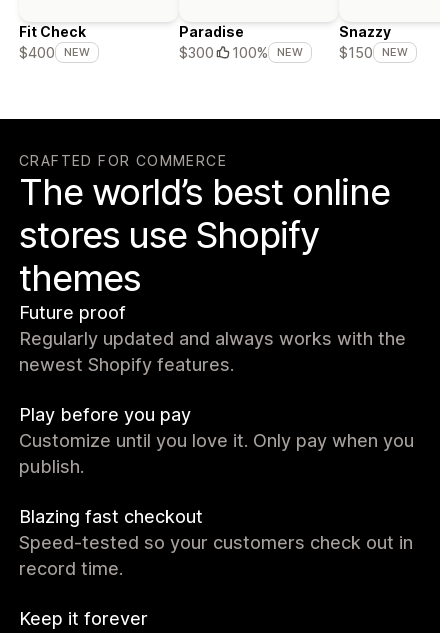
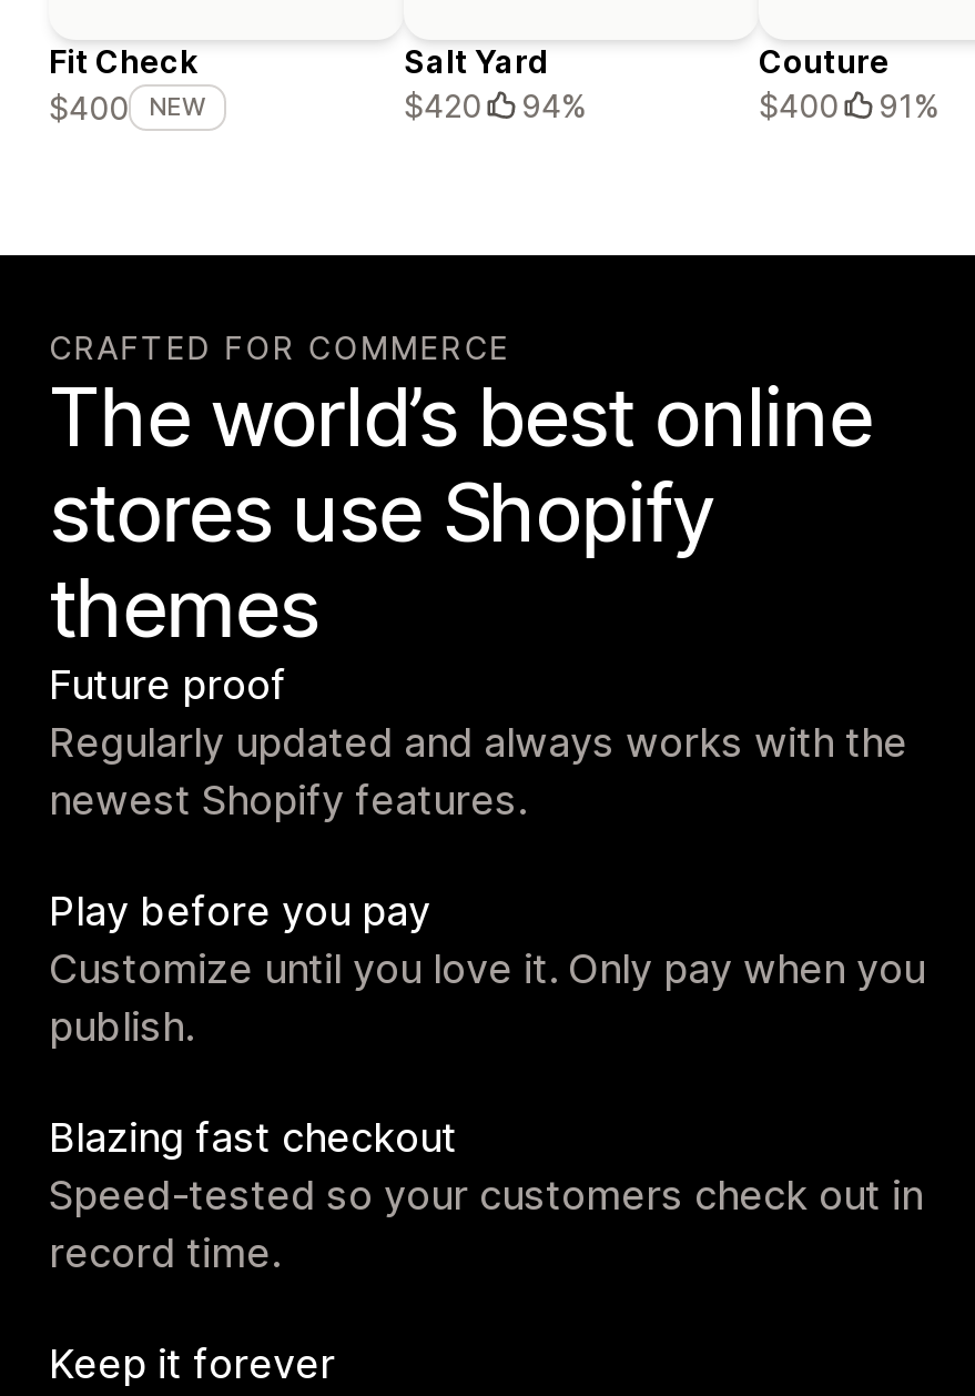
[179,23,303,61] Paradise | $300 | 100% | NEW -> [404,43,586,125] Salt Yard | $420 | 94%
[339,23,408,61] Snazzy | $150 | NEW -> [759,43,938,125] Couture | $400 | 91%

